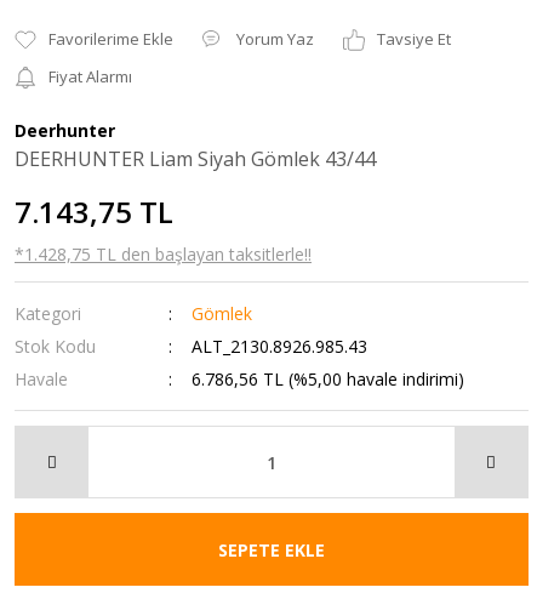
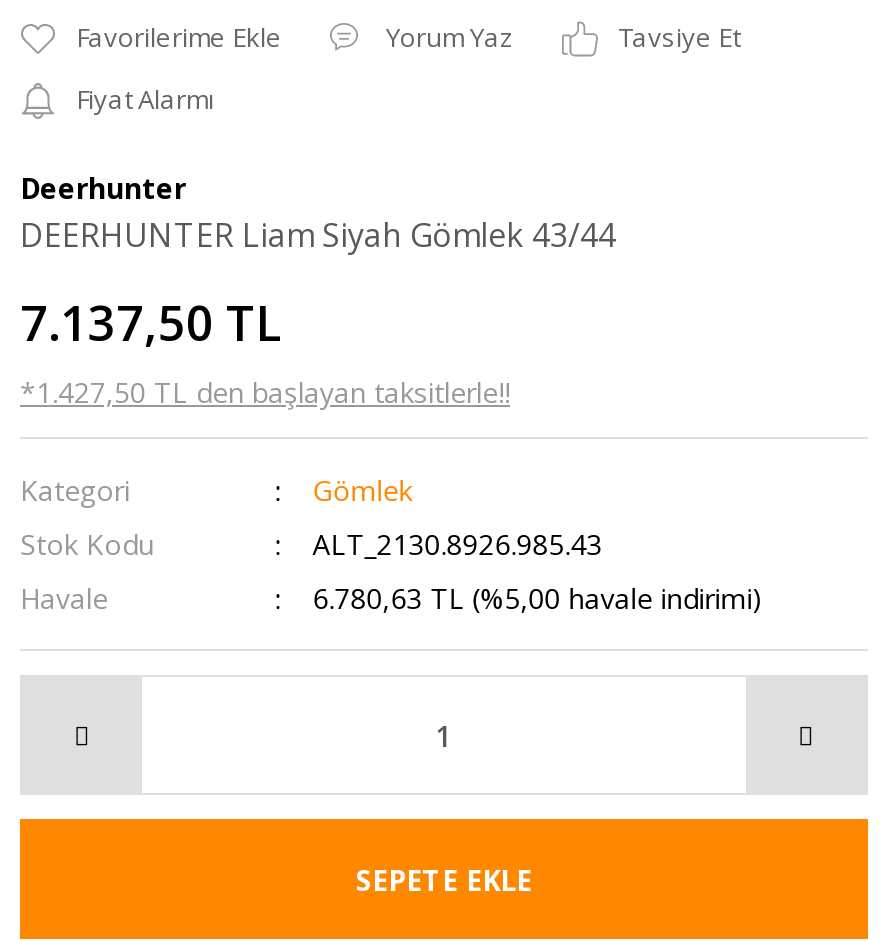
[15,192,173,232] 7.143,75 TL -> [20,289,282,355] 7.137,50 TL
[15,243,312,266] *1.428,75 TL den başlayan taksitlerle!! -> [20,373,510,411] *1.427,50 TL den başlayan taksitlerle!!
[192,367,465,390] 6.786,56 TL (%5,00 havale indirimi) -> [312,579,762,617] 6.780,63 TL (%5,00 havale indirimi)

